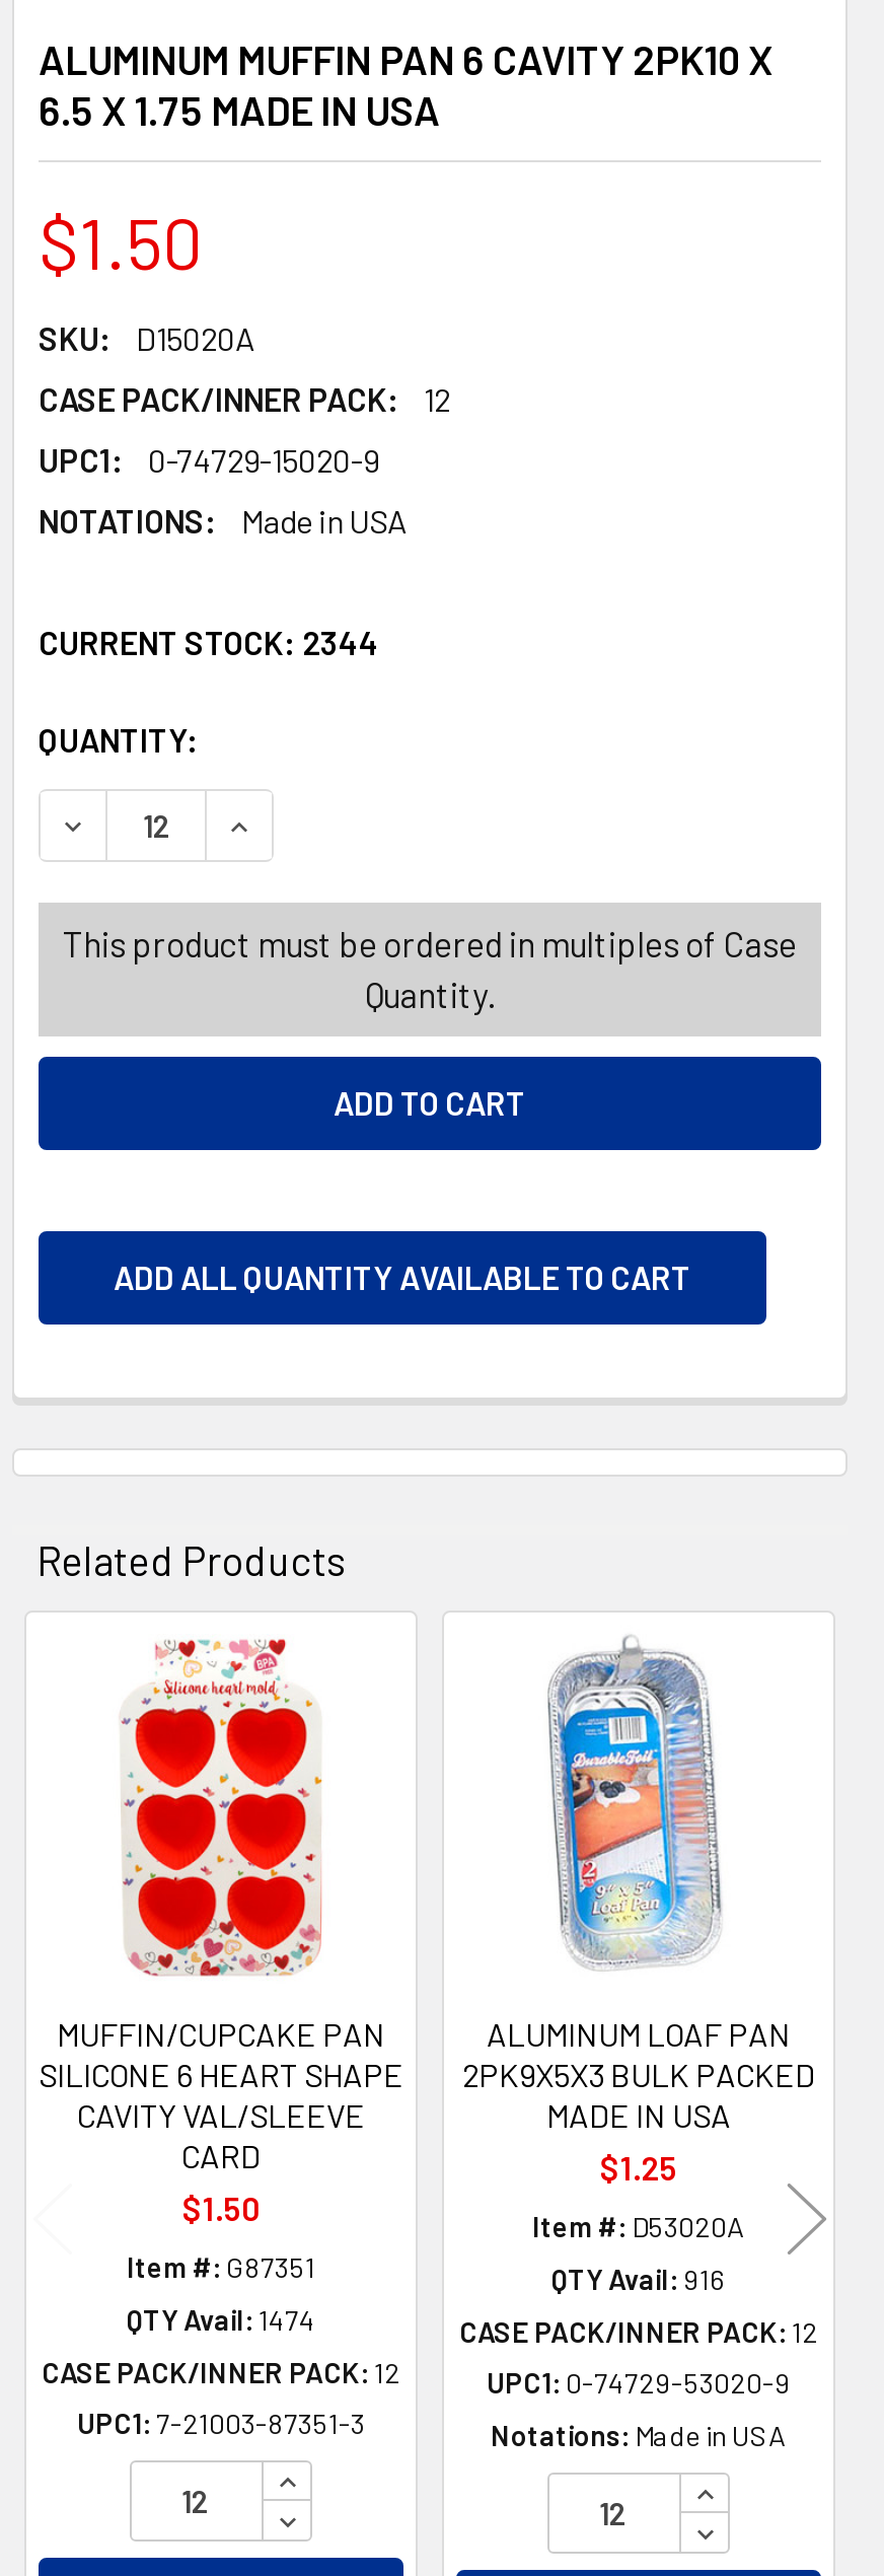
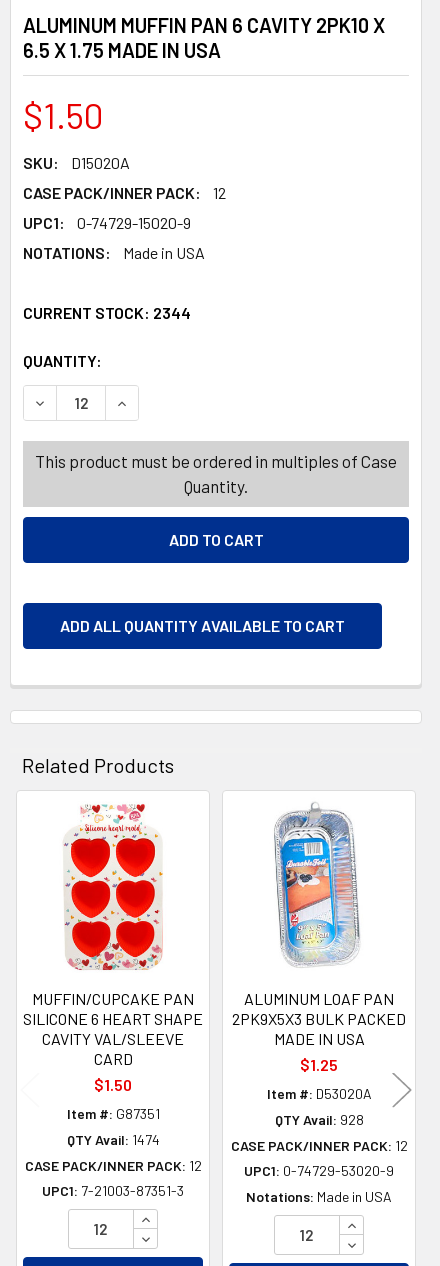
[551,2261,726,2295] QTY Avail: 916 -> [274,1111,363,1128] QTY Avail: 928

